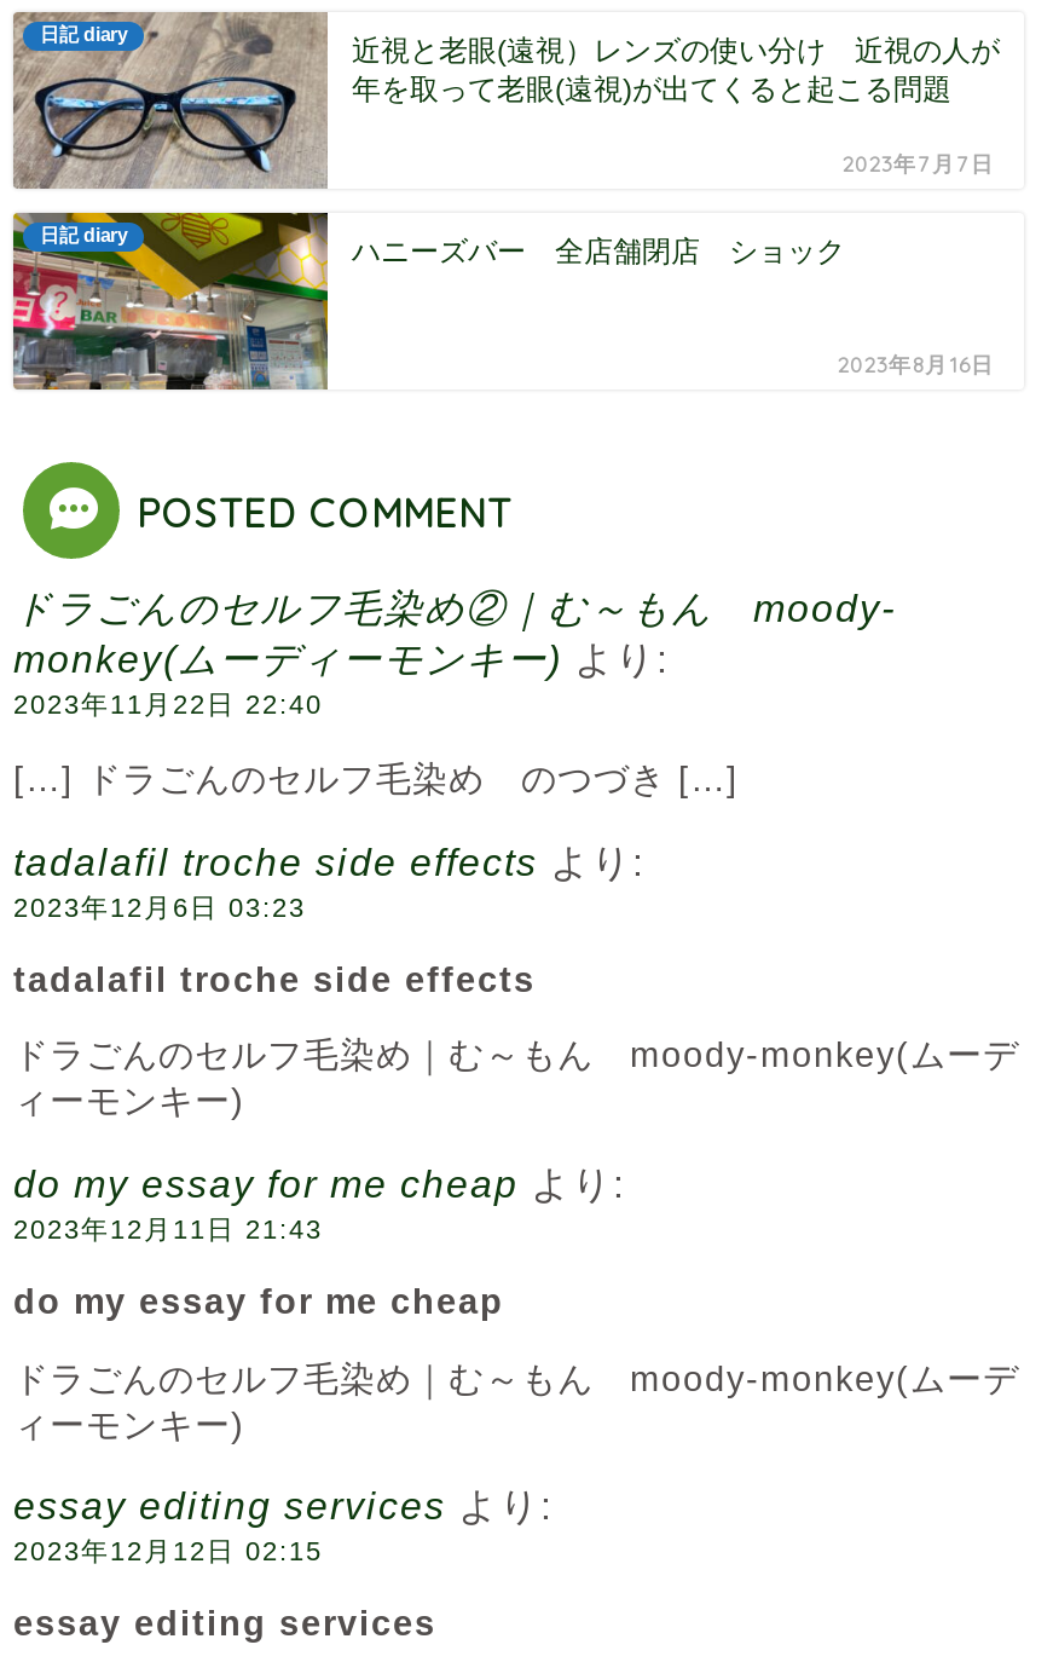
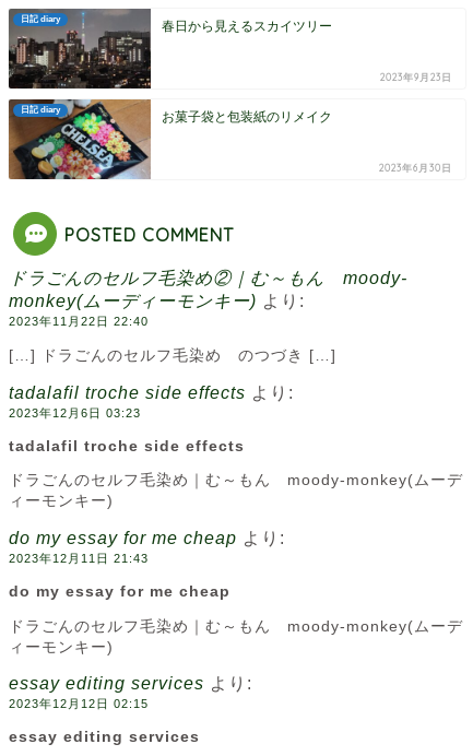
[11,12,1000,191] [image] | 近視と老眼(遠視）レンズの使い分け 近視の人が | 年を取って老眼(遠視)が出てくると起こる問題 -> [9,9,332,88] [image] | 春日から見えるスカイツリー
[843,150,995,176] 2023年7月7日 -> [380,71,452,83] 2023年9月23日
[11,210,845,392] [image] | ハニーズバー 全店舗閉店 ショック -> [9,98,332,180] [image] | お菓子袋と包装紙のリメイク
[838,351,995,377] 2023年8月16日 -> [379,162,452,174] 2023年6月30日

